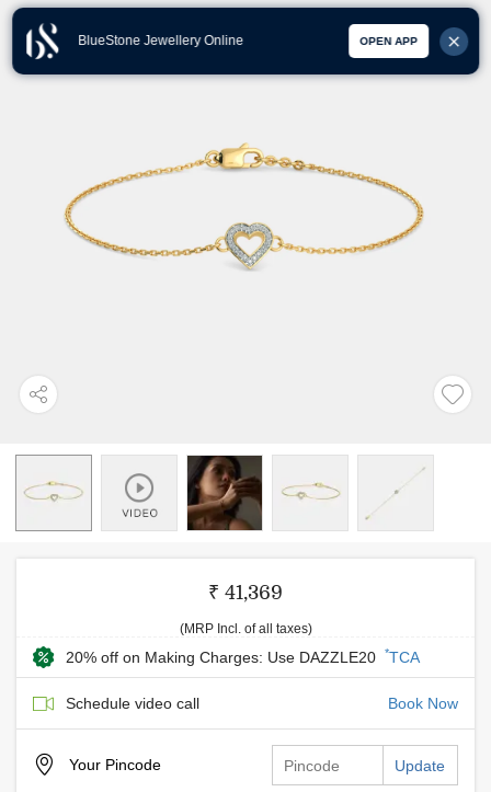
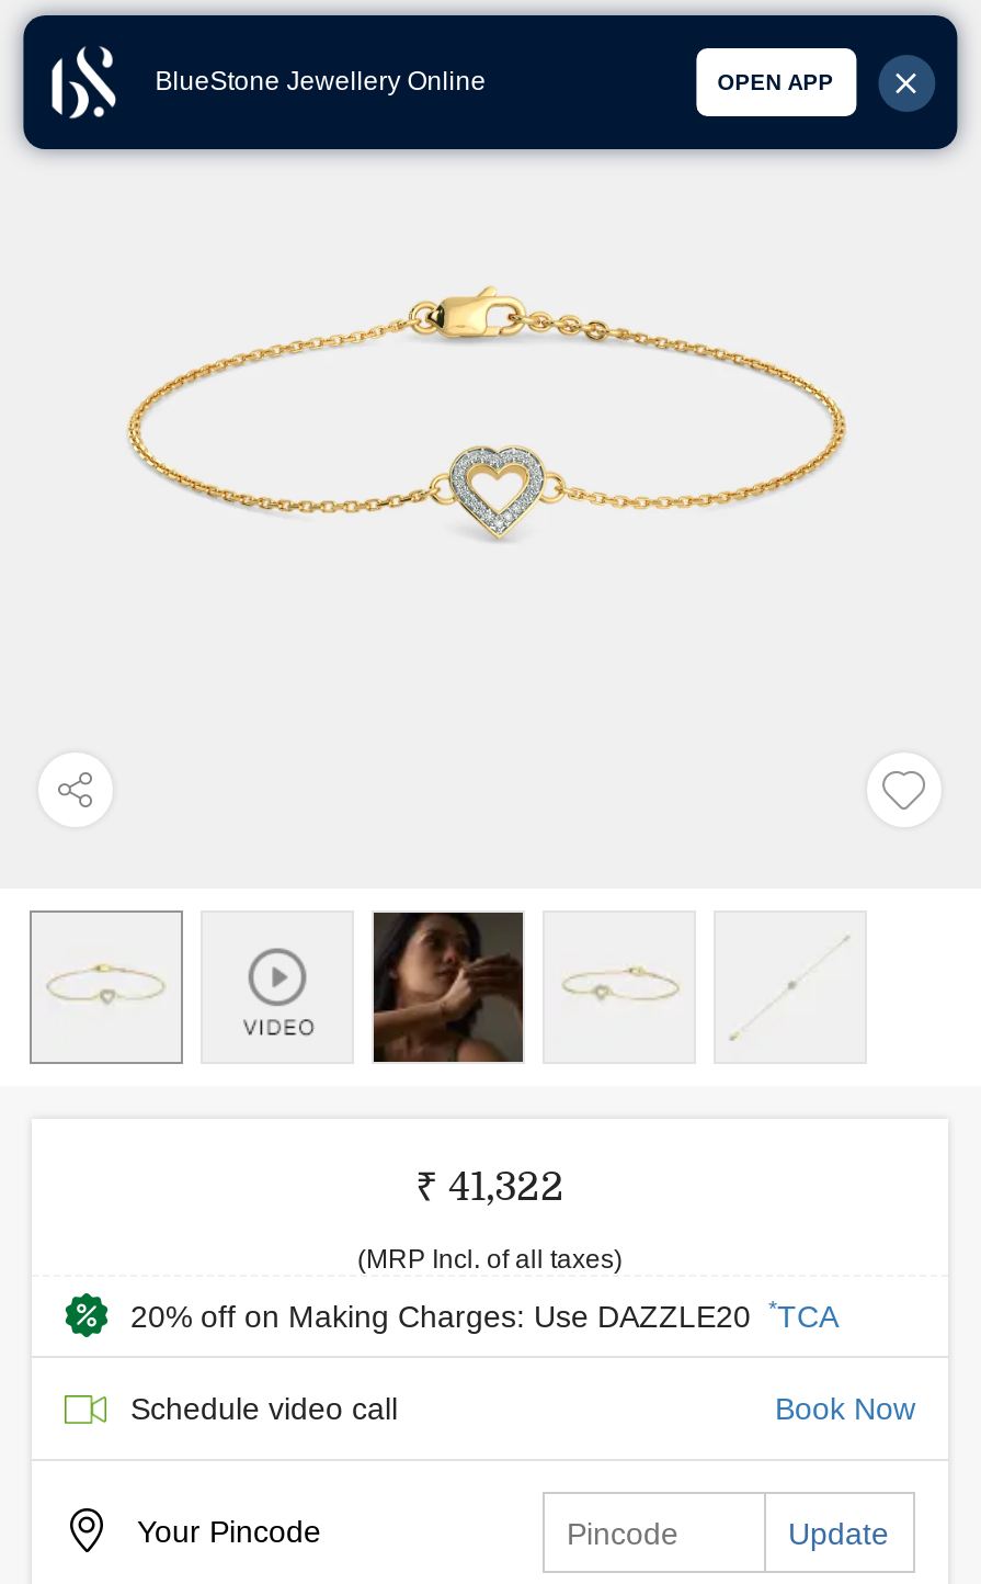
[208,582,283,604] ₹ 41,369 -> [415,1165,564,1209] ₹ 41,322

